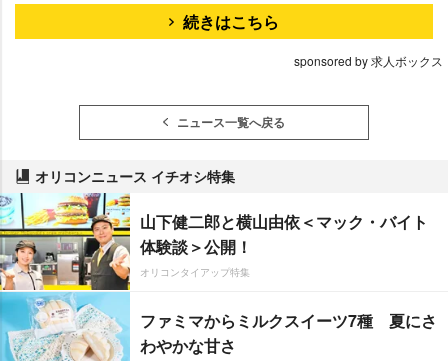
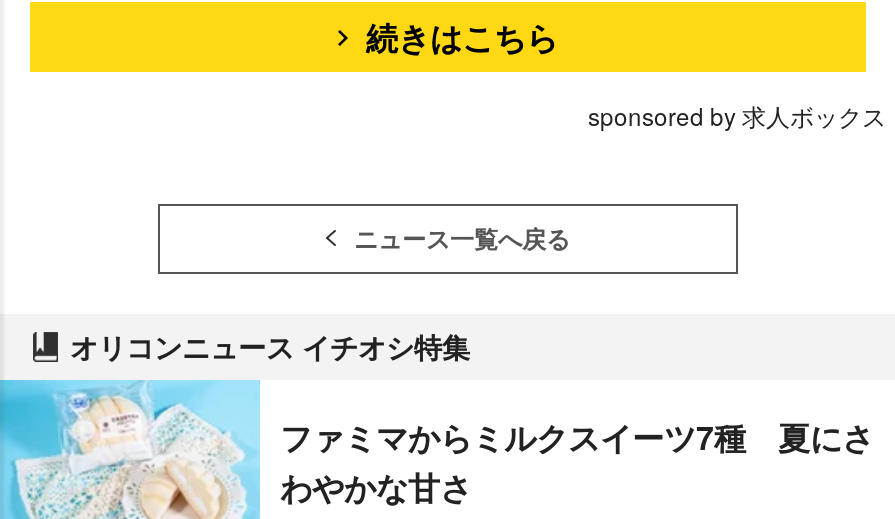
[3,192,428,291] [image] | 山下健二郎と横山由依＜マック・バイト | 体験談＞公開！ | オリコンタイアップ特集 -> none

